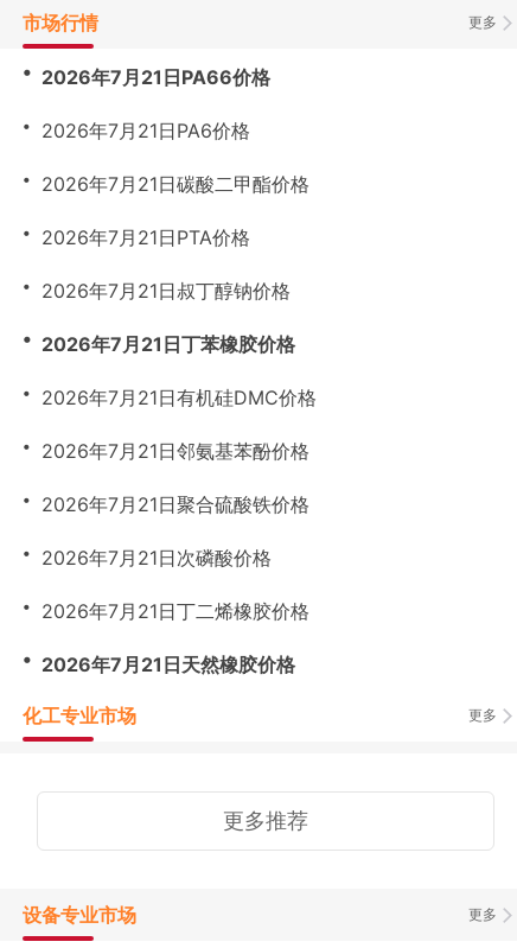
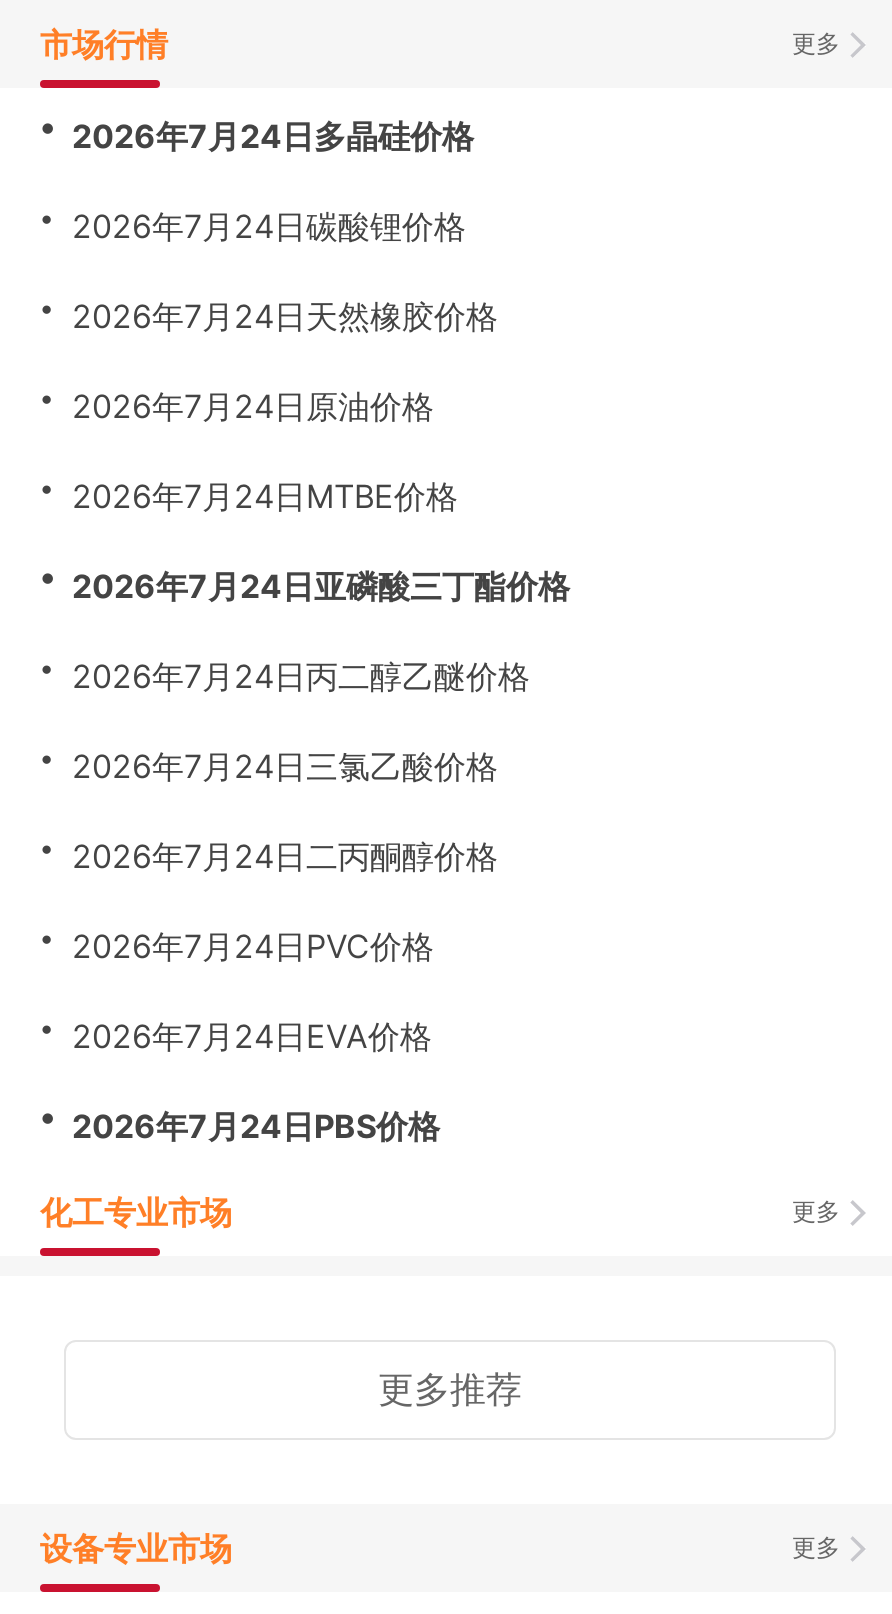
[11,55,270,91] ・2026年7月21日PA66价格 -> [20,98,474,160] ・2026年7月24日多晶硅价格
[11,108,250,145] ・2026年7月21日PA6价格 -> [20,188,466,250] ・2026年7月24日碳酸锂价格
[11,161,309,198] ・2026年7月21日碳酸二甲酯价格 -> [20,278,498,340] ・2026年7月24日天然橡胶价格
[11,215,250,252] ・2026年7月21日PTA价格 -> [20,368,434,430] ・2026年7月24日原油价格
[11,268,291,305] ・2026年7月21日叔丁醇钠价格 -> [20,458,458,520] ・2026年7月24日MTBE价格
[11,322,295,358] ・2026年7月21日丁苯橡胶价格 -> [20,548,570,610] ・2026年7月24日亚磷酸三丁酯价格
[11,375,317,412] ・2026年7月21日有机硅DMC价格 -> [20,638,530,700] ・2026年7月24日丙二醇乙醚价格
[11,428,309,465] ・2026年7月21日邻氨基苯酚价格 -> [20,728,498,790] ・2026年7月24日三氯乙酸价格
[11,482,309,518] ・2026年7月21日聚合硫酸铁价格 -> [20,818,498,880] ・2026年7月24日二丙酮醇价格
[11,535,272,572] ・2026年7月21日次磷酸价格 -> [20,908,434,970] ・2026年7月24日PVC价格
[11,588,309,625] ・2026年7月21日丁二烯橡胶价格 -> [20,998,432,1060] ・2026年7月24日EVA价格
[11,642,295,679] ・2026年7月21日天然橡胶价格 -> [20,1088,440,1150] ・2026年7月24日PBS价格

